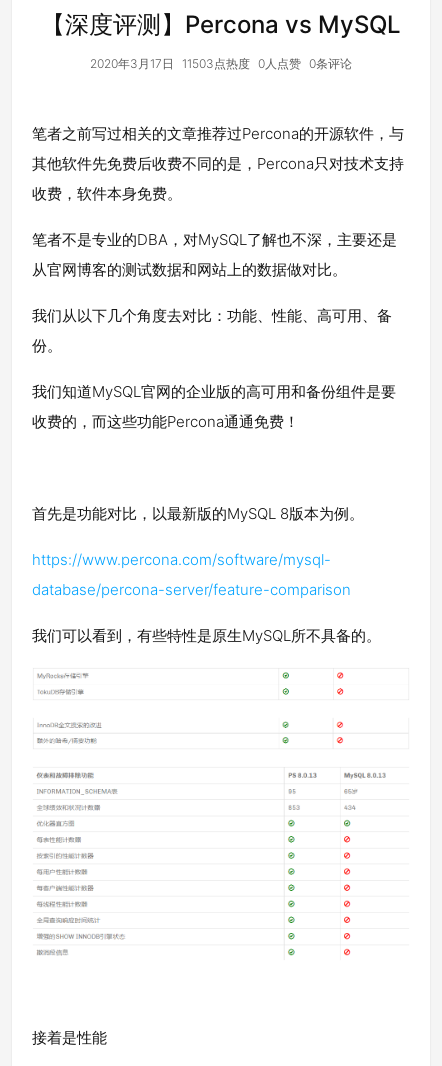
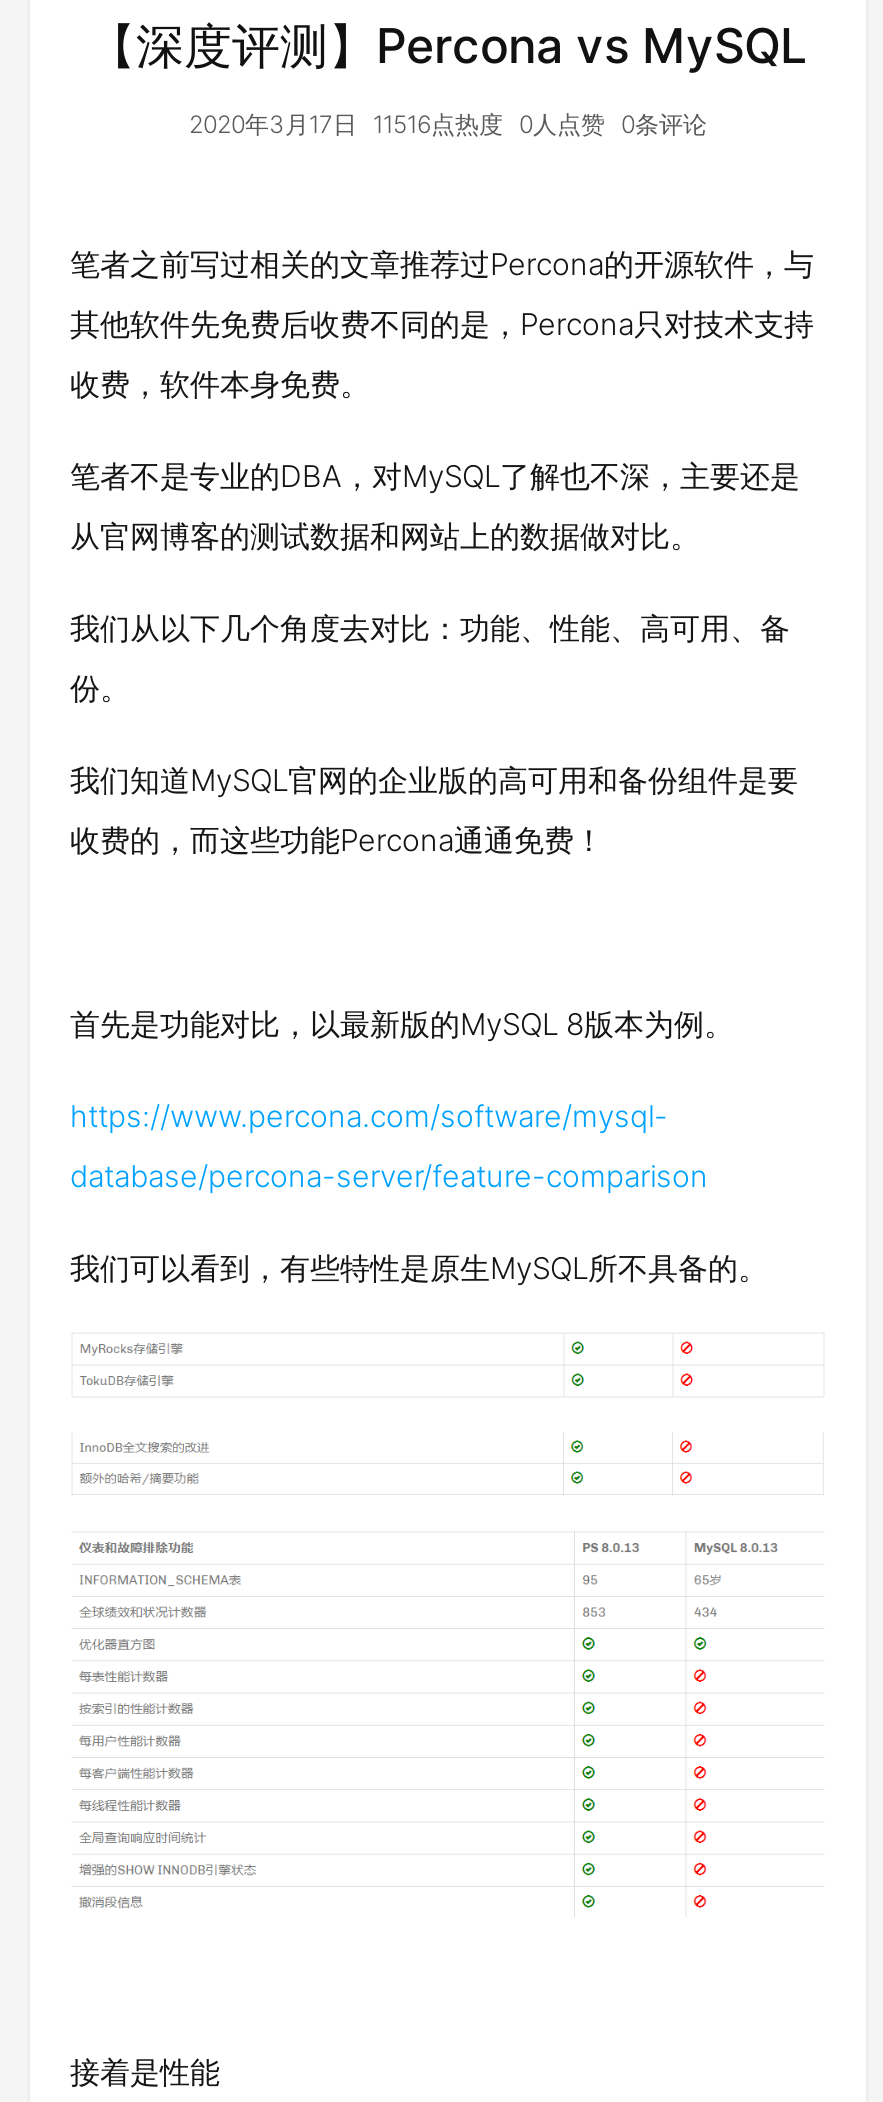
[90,56,352,71] 2020年3月17日 11503点热度 0人点赞 0条评论 -> [189,109,707,139] 2020年3月17日 11516点热度 0人点赞 0条评论

